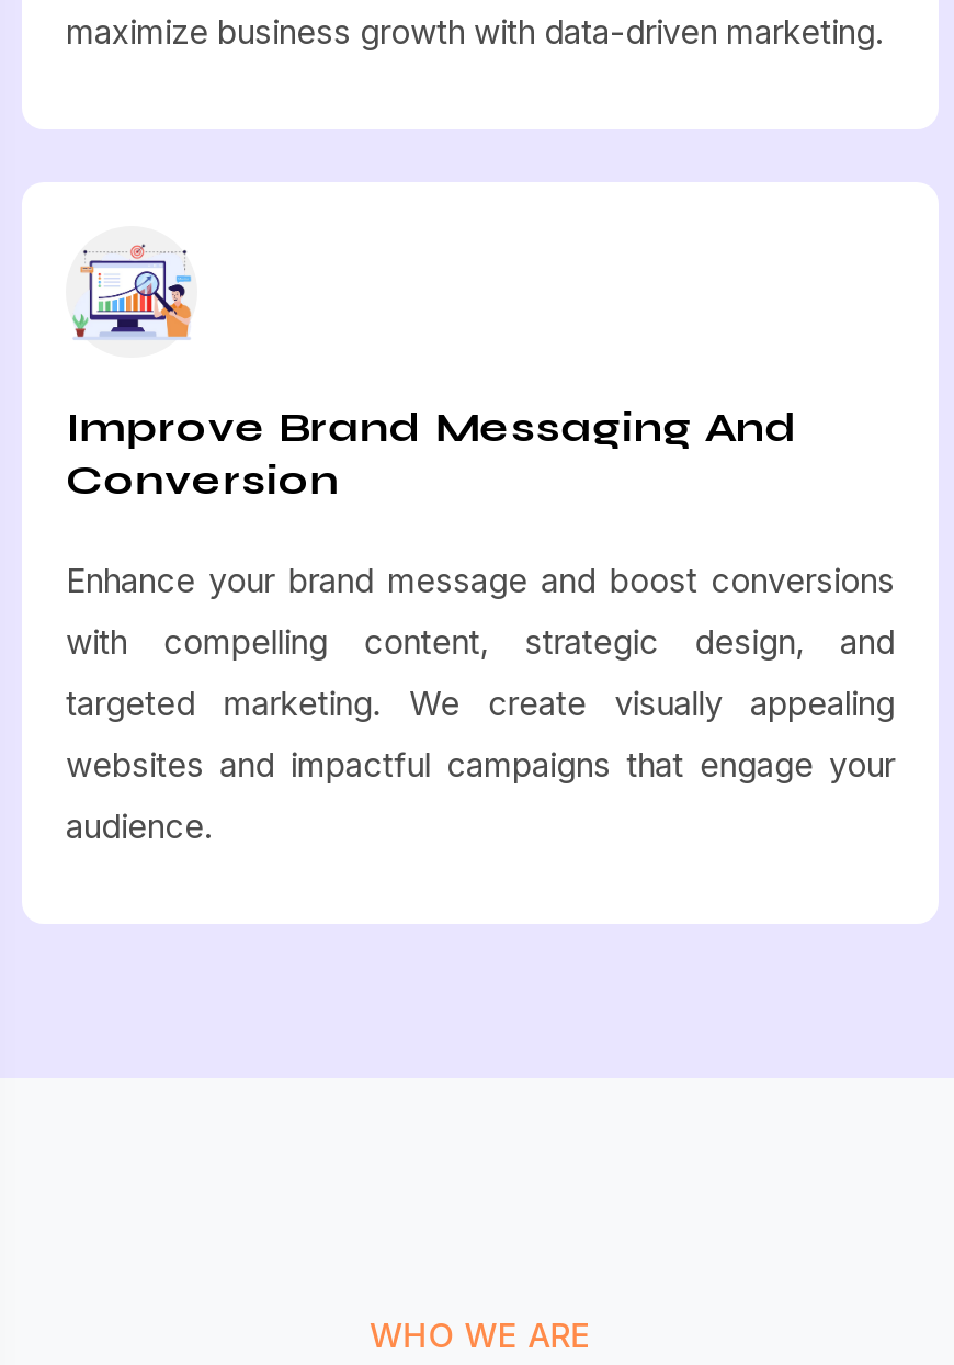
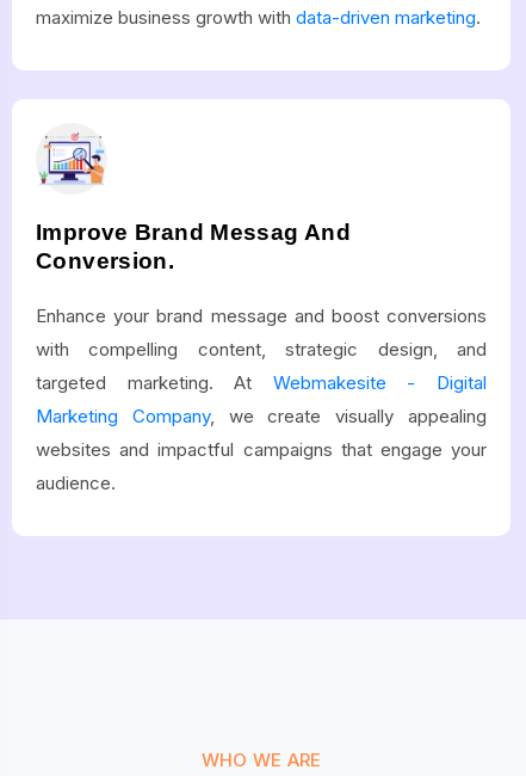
[66,402,799,505] Improve Brand Messaging And | Conversion -> [36,220,351,273] Improve Brand Messag And | Conversion.
[66,682,895,724] targeted marketing. We create visually appealing -> [36,371,487,427] targeted marketing. At Webmakesite - Digital | Marketing Company, we create visually appealing

